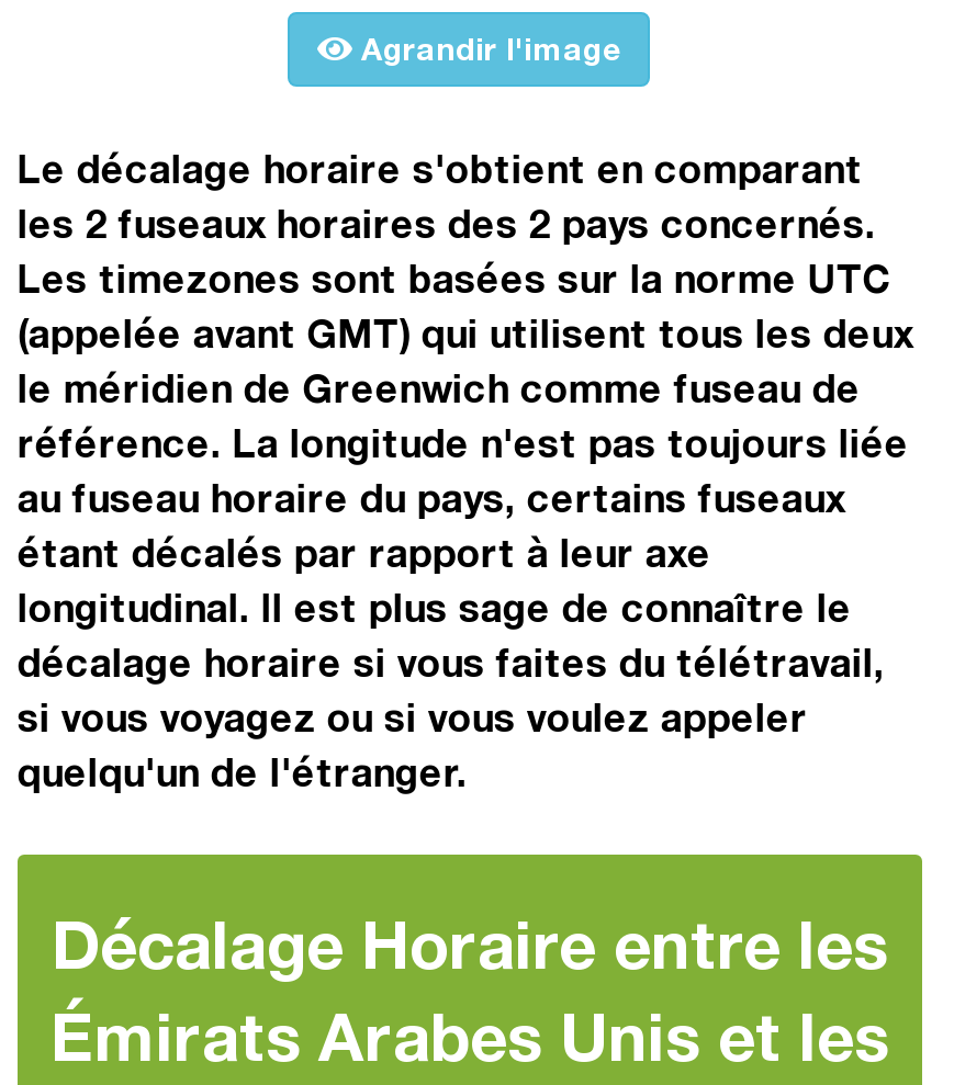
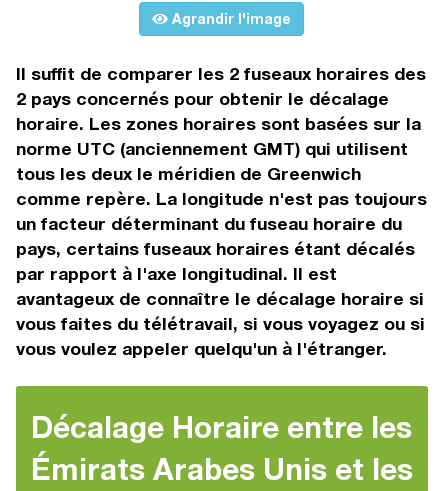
[17,145,913,795] Le décalage horaire s'obtient en comparant | les 2 fuseaux horaires des 2 pays concernés. | Les timezones sont basées sur la norme UTC | (appelée avant GMT) qui utilisent tous les deux | le méridien de Greenwich comme fuseau de | référence. La longitude n'est pas toujours liée | au fuseau horaire du pays, certains fuseaux | étant décalés par rapport à leur axe | longitudinal. Il est plus sage de connaître le | décalage horaire si vous faites du télétravail, | si vous voyagez ou si vous voulez appeler | quelqu'un de l'étranger. -> [16,63,427,359] Il suffit de comparer les 2 fuseaux horaires des | 2 pays concernés pour obtenir le décalage | horaire. Les zones horaires sont basées sur la | norme UTC (anciennement GMT) qui utilisent | tous les deux le méridien de Greenwich | comme repère. La longitude n'est pas toujours | un facteur déterminant du fuseau horaire du | pays, certains fuseaux horaires étant décalés | par rapport à l'axe longitudinal. Il est | avantageux de connaître le décalage horaire si | vous faites du télétravail, si vous voyagez ou si | vous voulez appeler quelqu'un à l'étranger.

